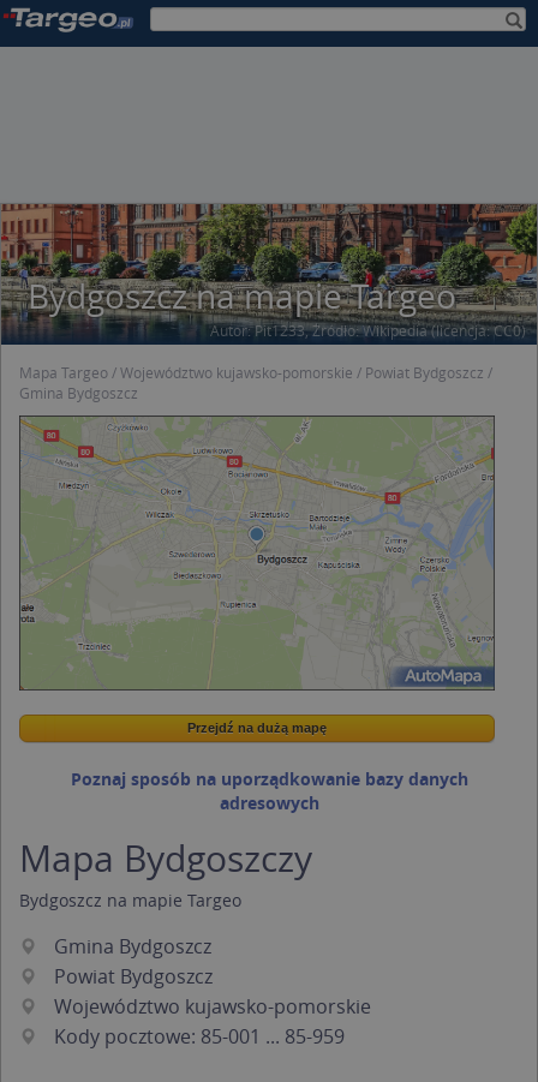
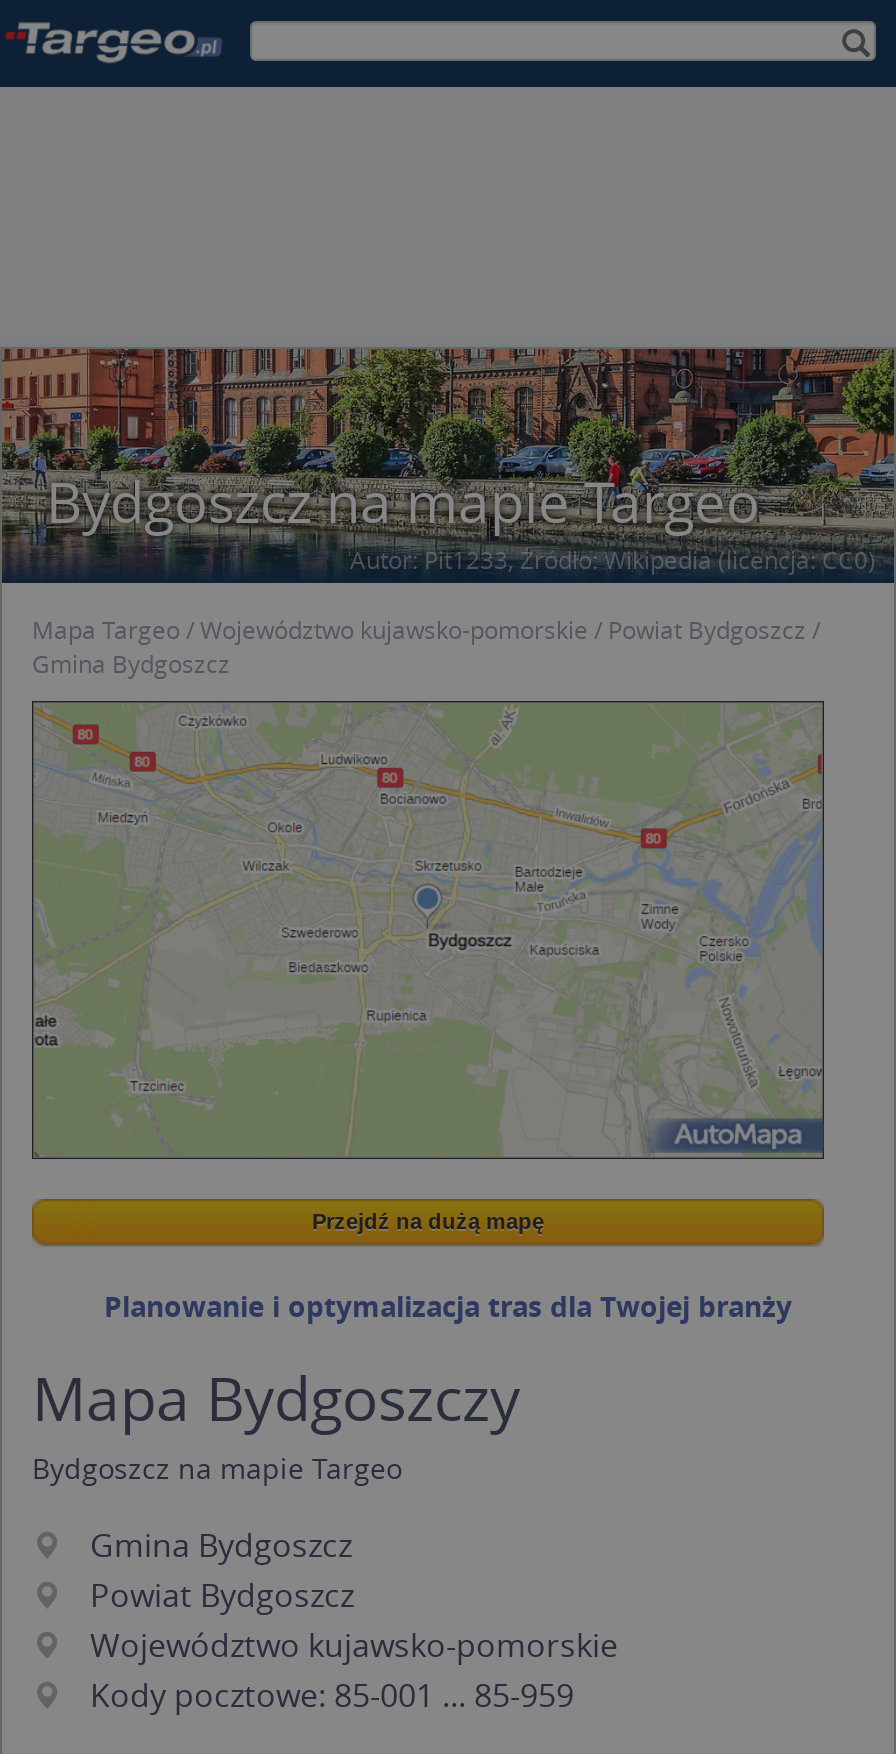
[70,767,468,814] Poznaj sposób na uporządkowanie bazy danych | adresowych -> [104,1287,792,1325] Planowanie i optymalizacja tras dla Twojej branży

